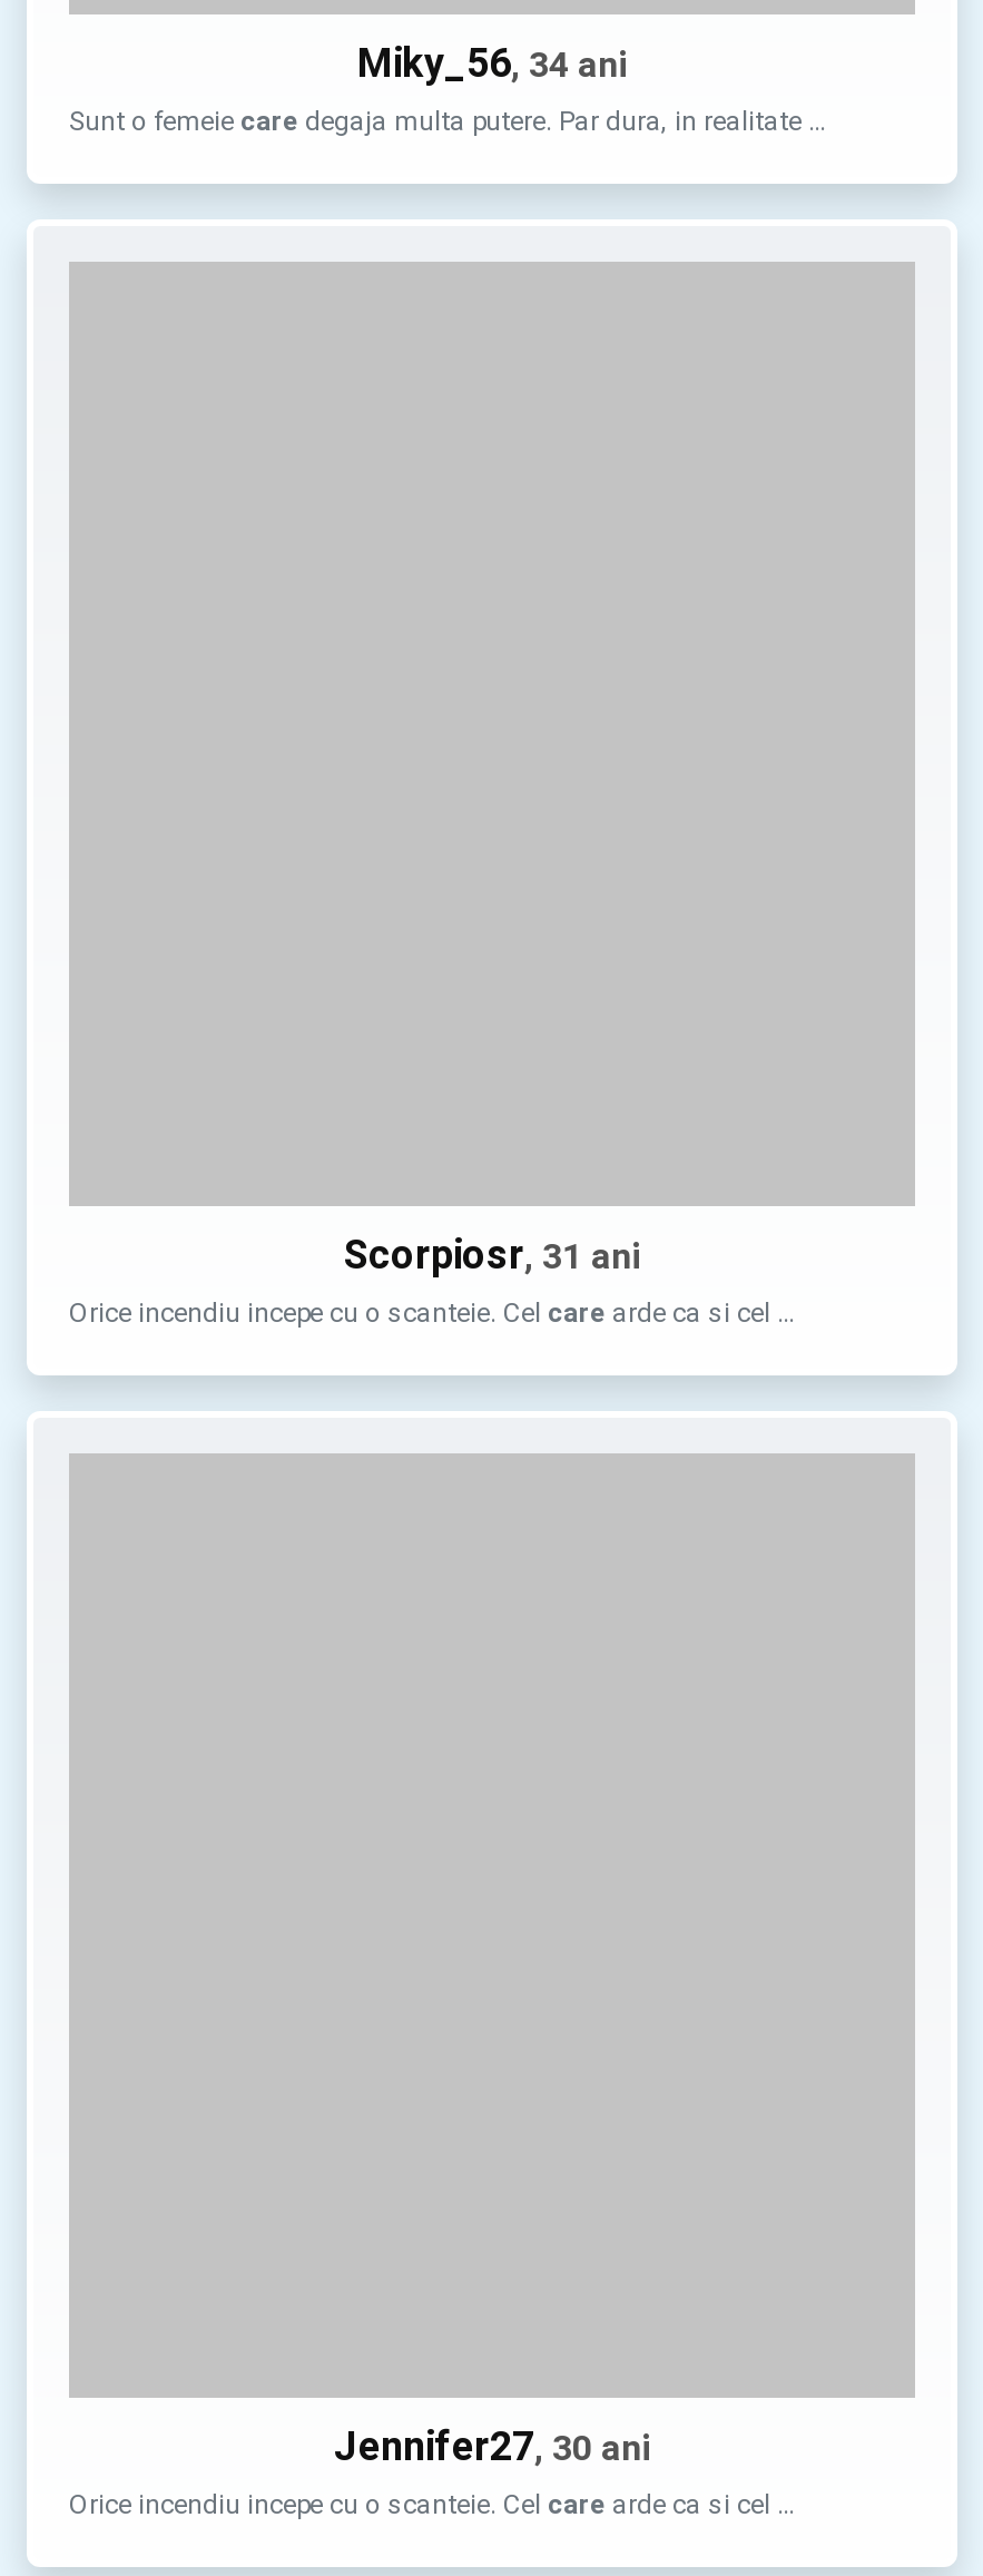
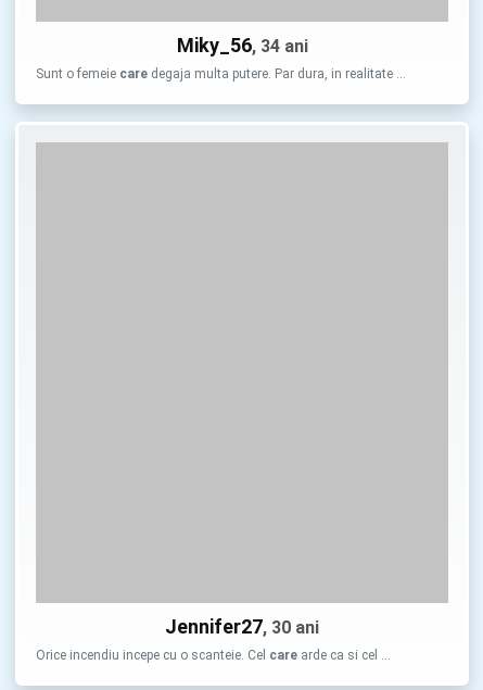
[69,1231,797,1329] Scorpiosr, 31 ani | Orice incendiu incepe cu o scanteie. Cel care arde ca si cel … -> none

